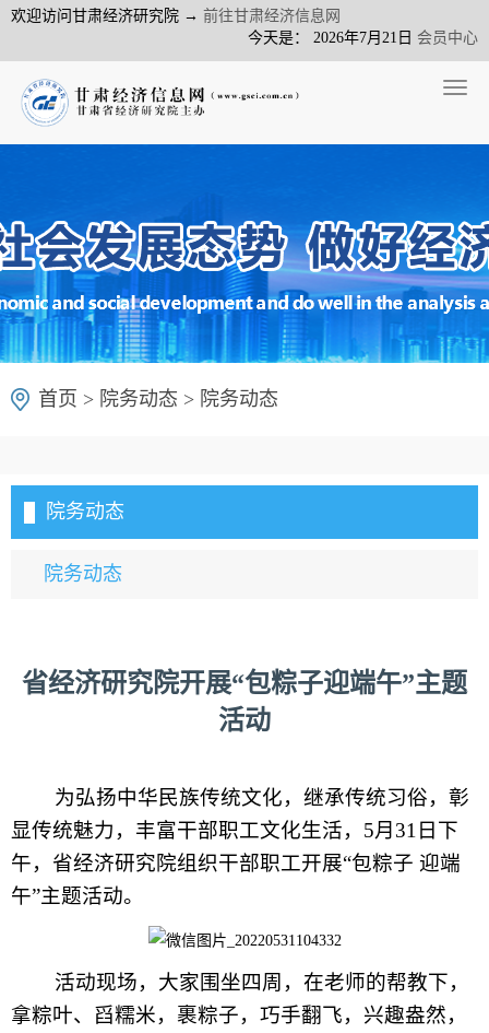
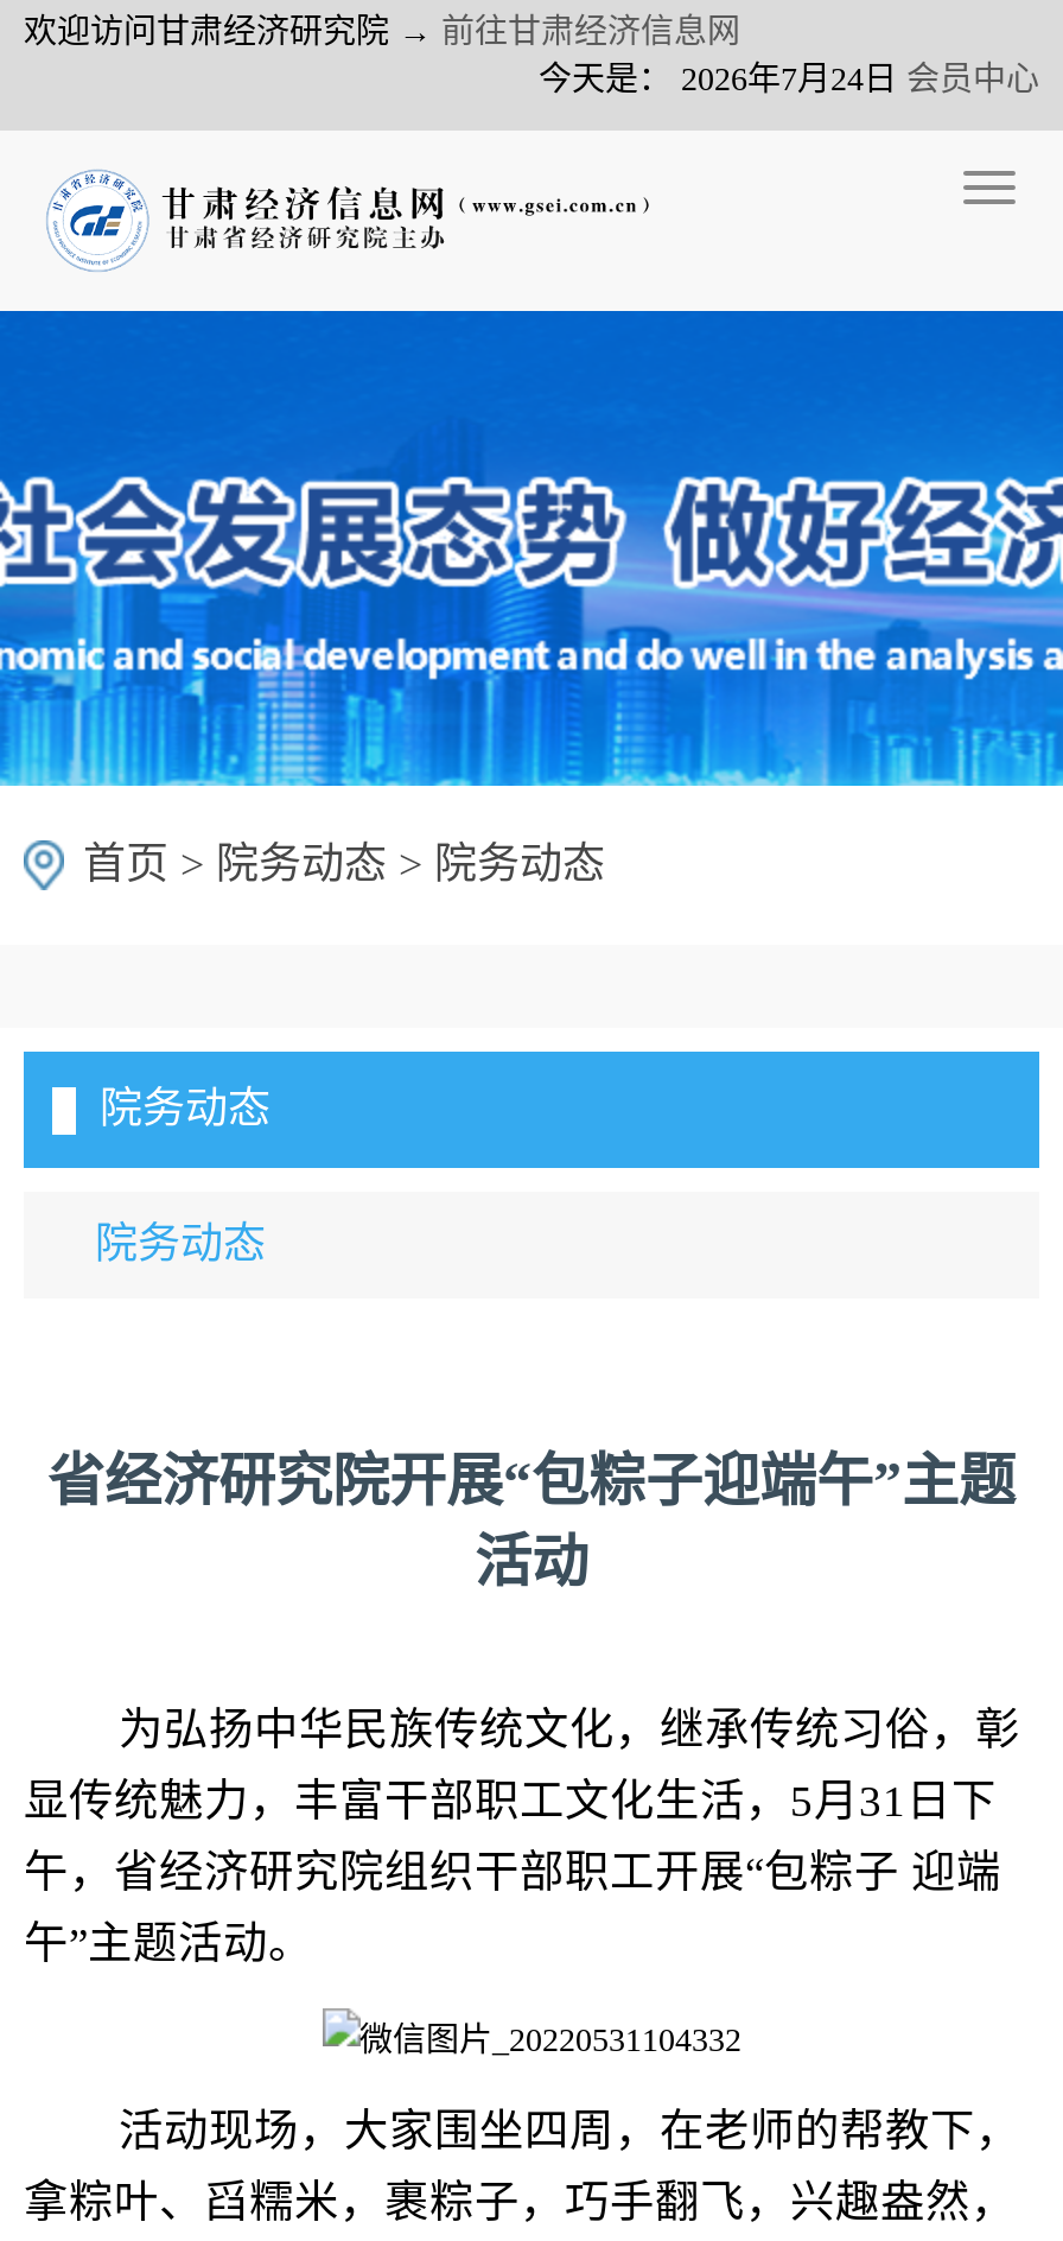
[248,30,478,46] 今天是：2026年7月21日会员中心 -> [539,62,1039,97] 今天是：2026年7月24日会员中心

